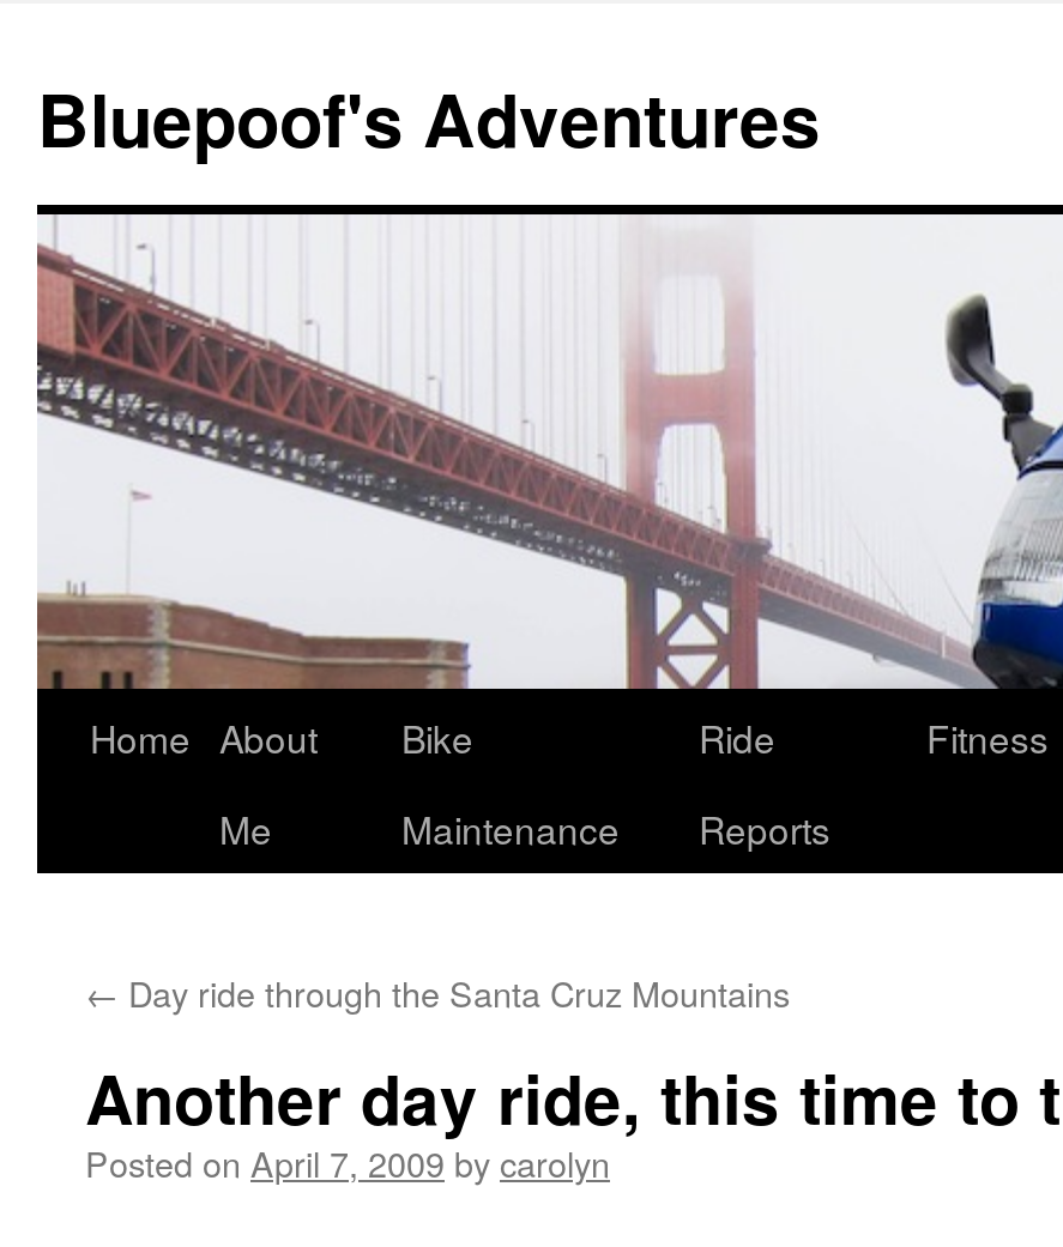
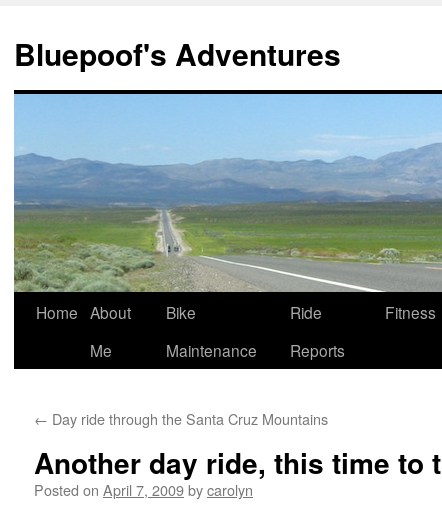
[35,214,1056,689] [image] -> [13,94,439,293] [image]

